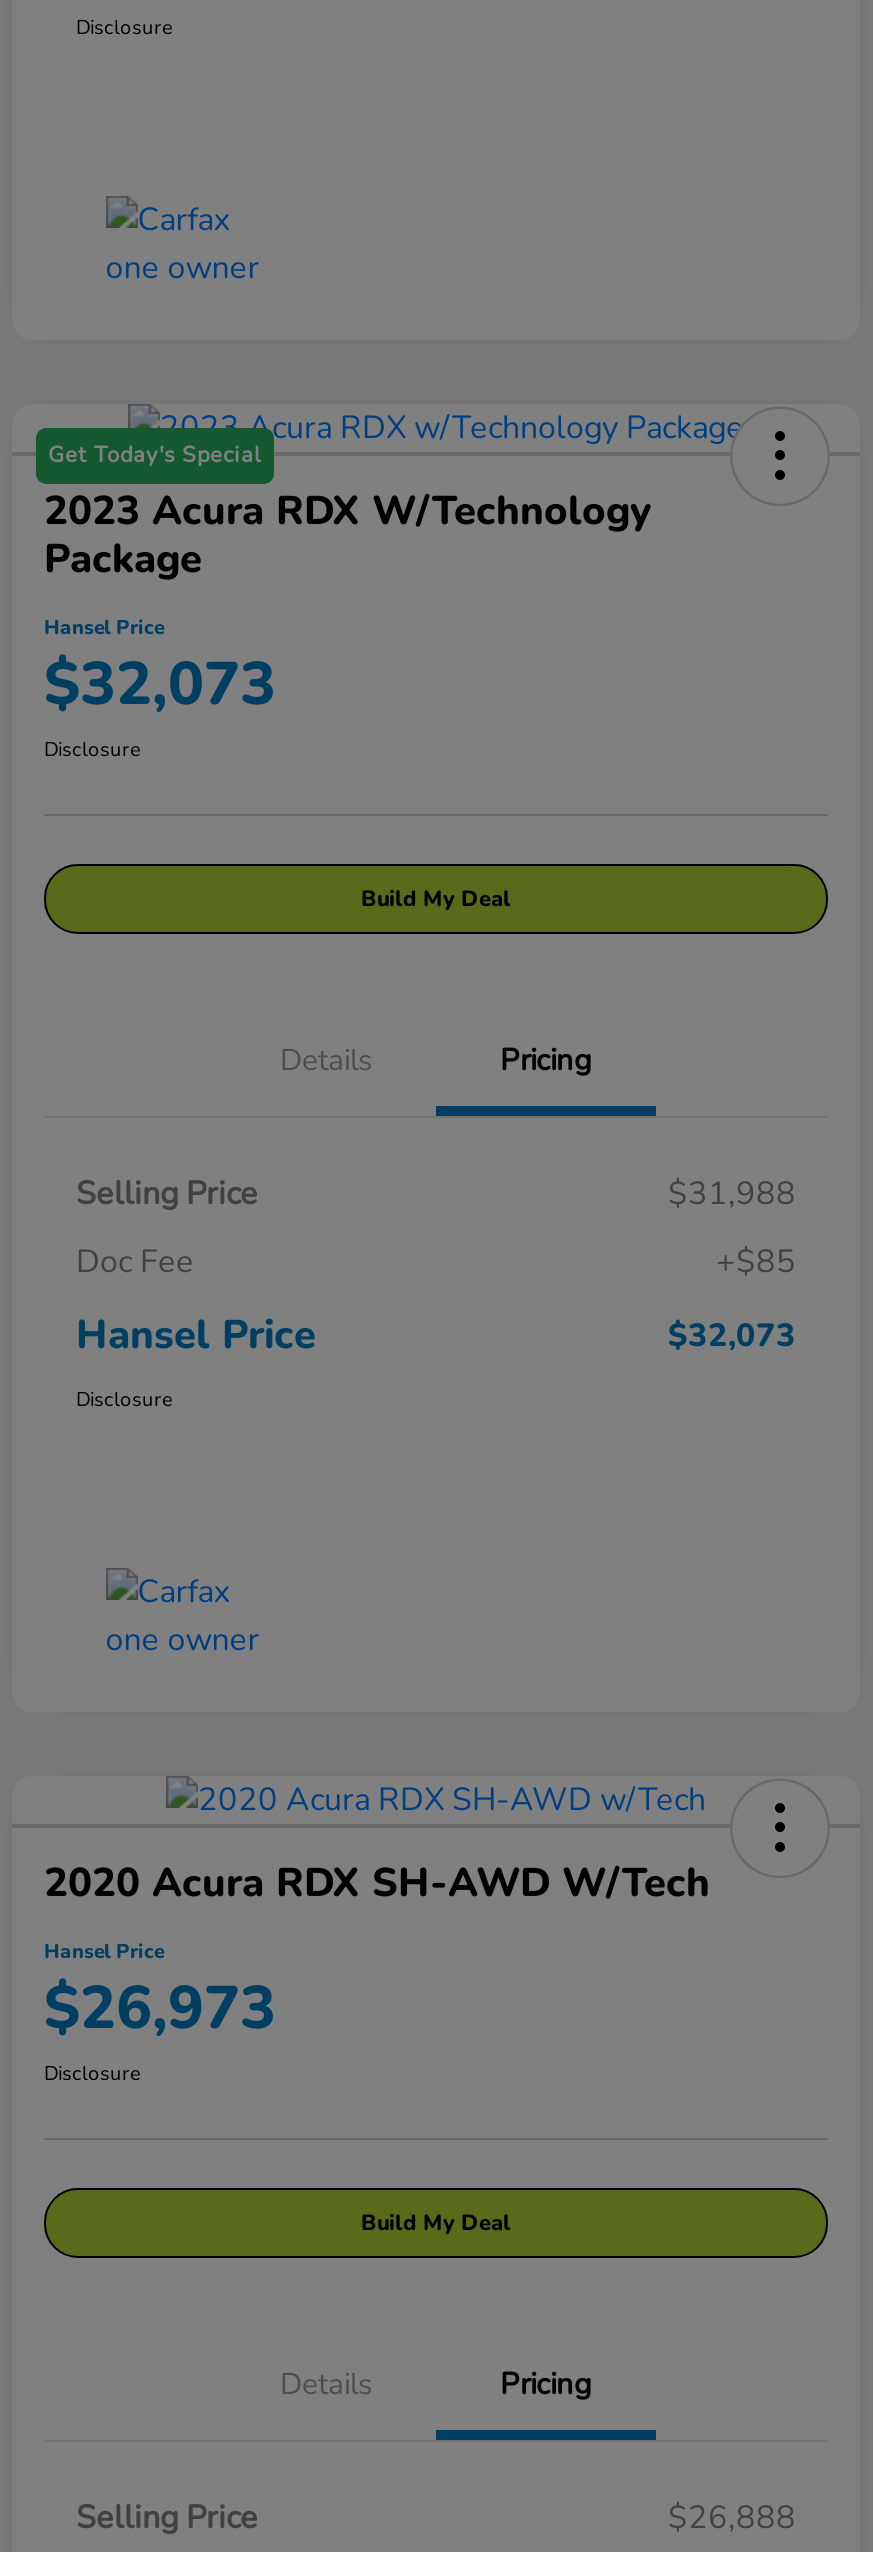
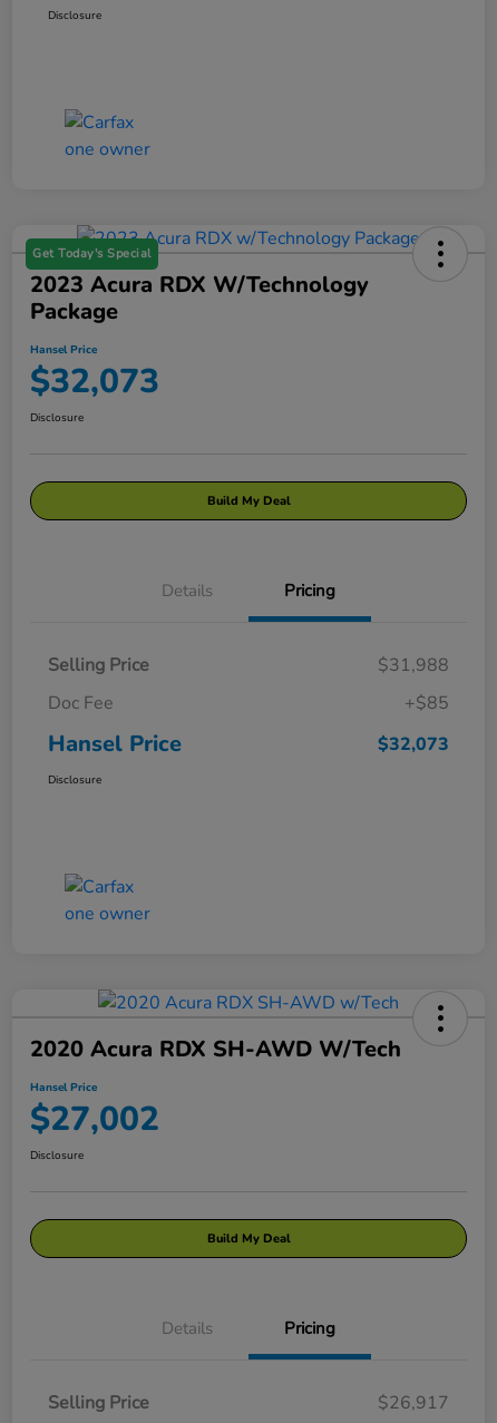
[44,1968,276,2050] $26,973 -> [30,1097,159,1142] $27,002
[668,2496,796,2540] $26,888 -> [378,1391,449,1415] $26,917

